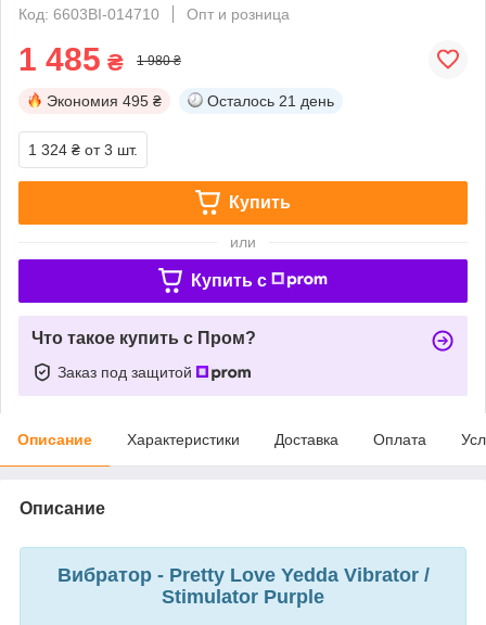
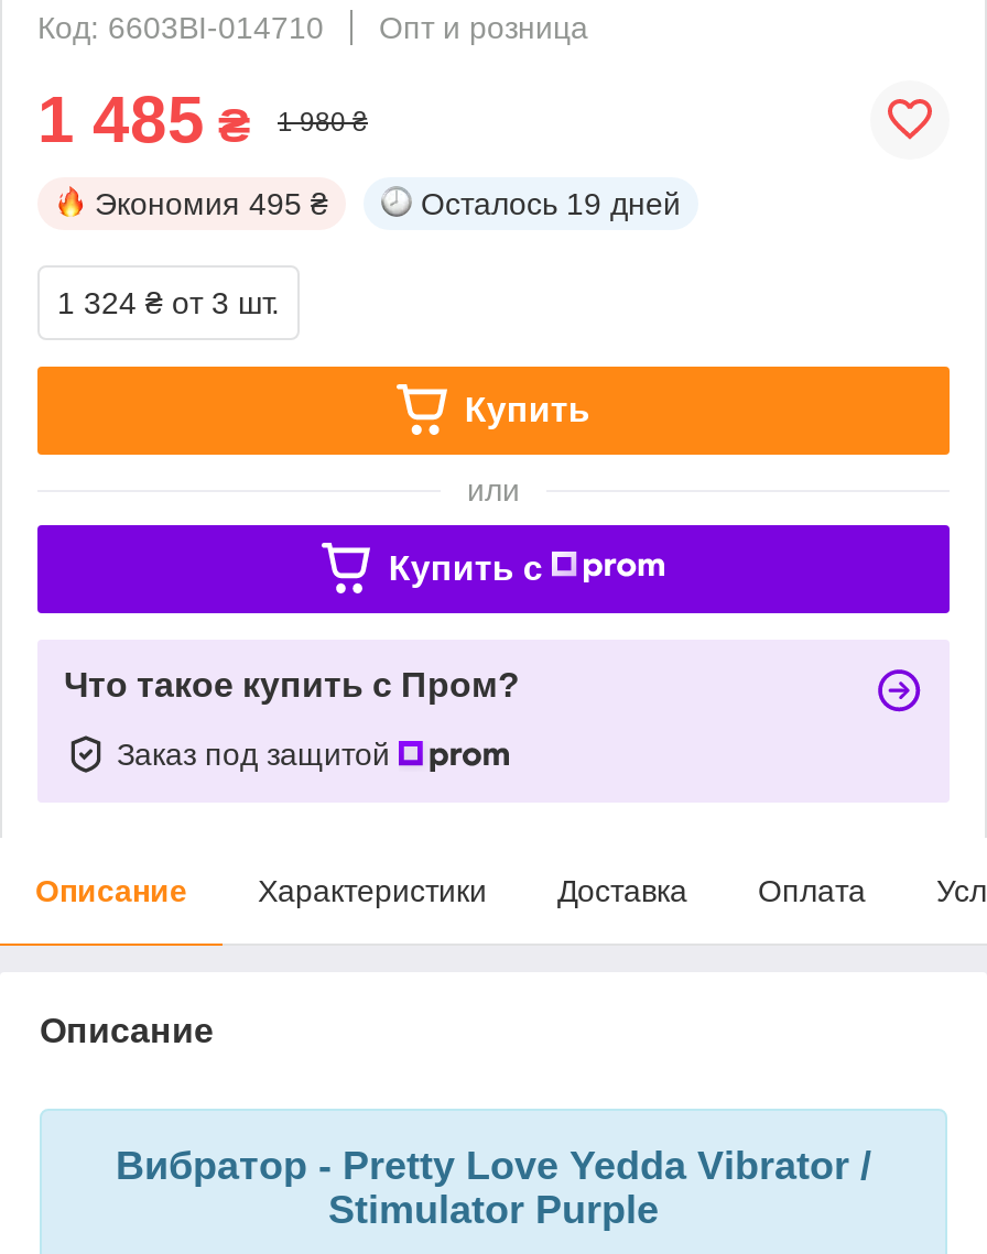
[207,92,334,109] Осталось 21 день -> [421,186,681,221] Осталось 19 дней

